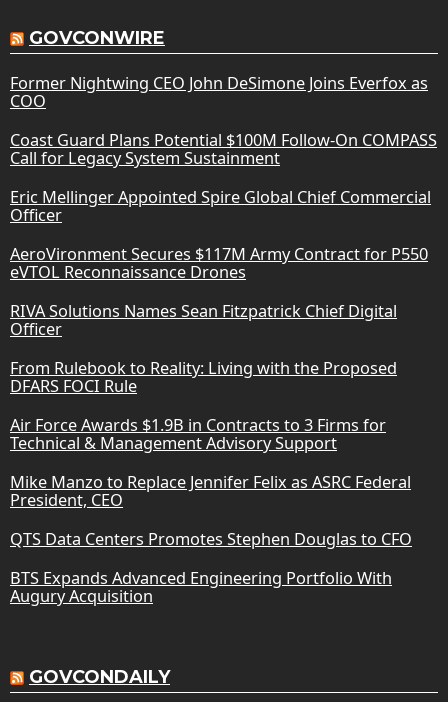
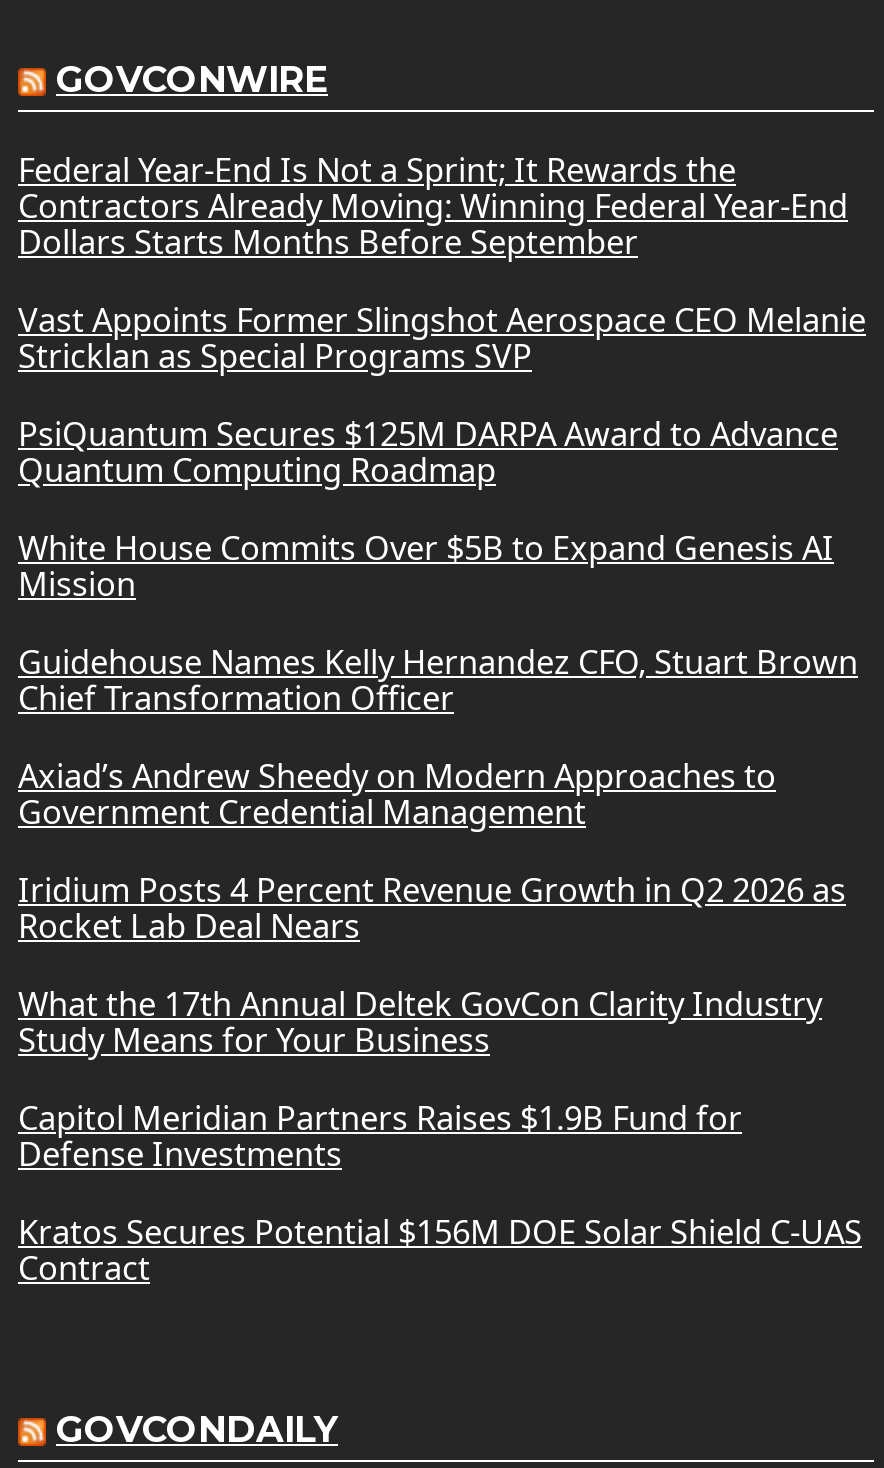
[10,72,428,112] Former Nightwing CEO John DeSimone Joins Everfox as | COO -> [18,148,848,264] Federal Year-End Is Not a Sprint; It Rewards the | Contractors Already Moving: Winning Federal Year-End | Dollars Starts Months Before September
[10,129,437,169] Coast Guard Plans Potential $100M Follow-On COMPASS | Call for Legacy System Sustainment -> [18,298,866,378] Vast Appoints Former Slingshot Aerospace CEO Melanie | Stricklan as Special Programs SVP
[10,186,431,226] Eric Mellinger Appointed Spire Global Chief Commercial | Officer -> [18,412,838,492] PsiQuantum Secures $125M DARPA Award to Advance | Quantum Computing Roadmap
[10,243,428,283] AeroVironment Secures $117M Army Contract for P550 | eVTOL Reconnaissance Drones -> [18,526,834,606] White House Commits Over $5B to Expand Genesis AI | Mission
[10,300,397,340] RIVA Solutions Names Sean Fitzpatrick Chief Digital | Officer -> [18,640,858,720] Guidehouse Names Kelly Hernandez CFO, Stuart Brown | Chief Transformation Officer
[10,357,397,397] From Rulebook to Reality: Living with the Proposed | DFARS FOCI Rule -> [18,754,776,834] Axiad’s Andrew Sheedy on Modern Approaches to | Government Credential Management
[10,414,386,454] Air Force Awards $1.9B in Contracts to 3 Firms for | Technical & Management Advisory Support -> [18,868,846,948] Iridium Posts 4 Percent Revenue Growth in Q2 2026 as | Rocket Lab Deal Nears
[10,471,411,511] Mike Manzo to Replace Jennifer Felix as ASRC Federal | President, CEO -> [18,982,822,1062] What the 17th Annual Deltek GovCon Clarity Industry | Study Means for Your Business
[10,528,412,550] QTS Data Centers Promotes Stephen Douglas to CFO -> [18,1096,742,1176] Capitol Meridian Partners Raises $1.9B Fund for | Defense Investments
[10,567,392,607] BTS Expands Advanced Engineering Portfolio With | Augury Acquisition -> [18,1210,862,1290] Kratos Secures Potential $156M DOE Solar Shield C-UAS | Contract

